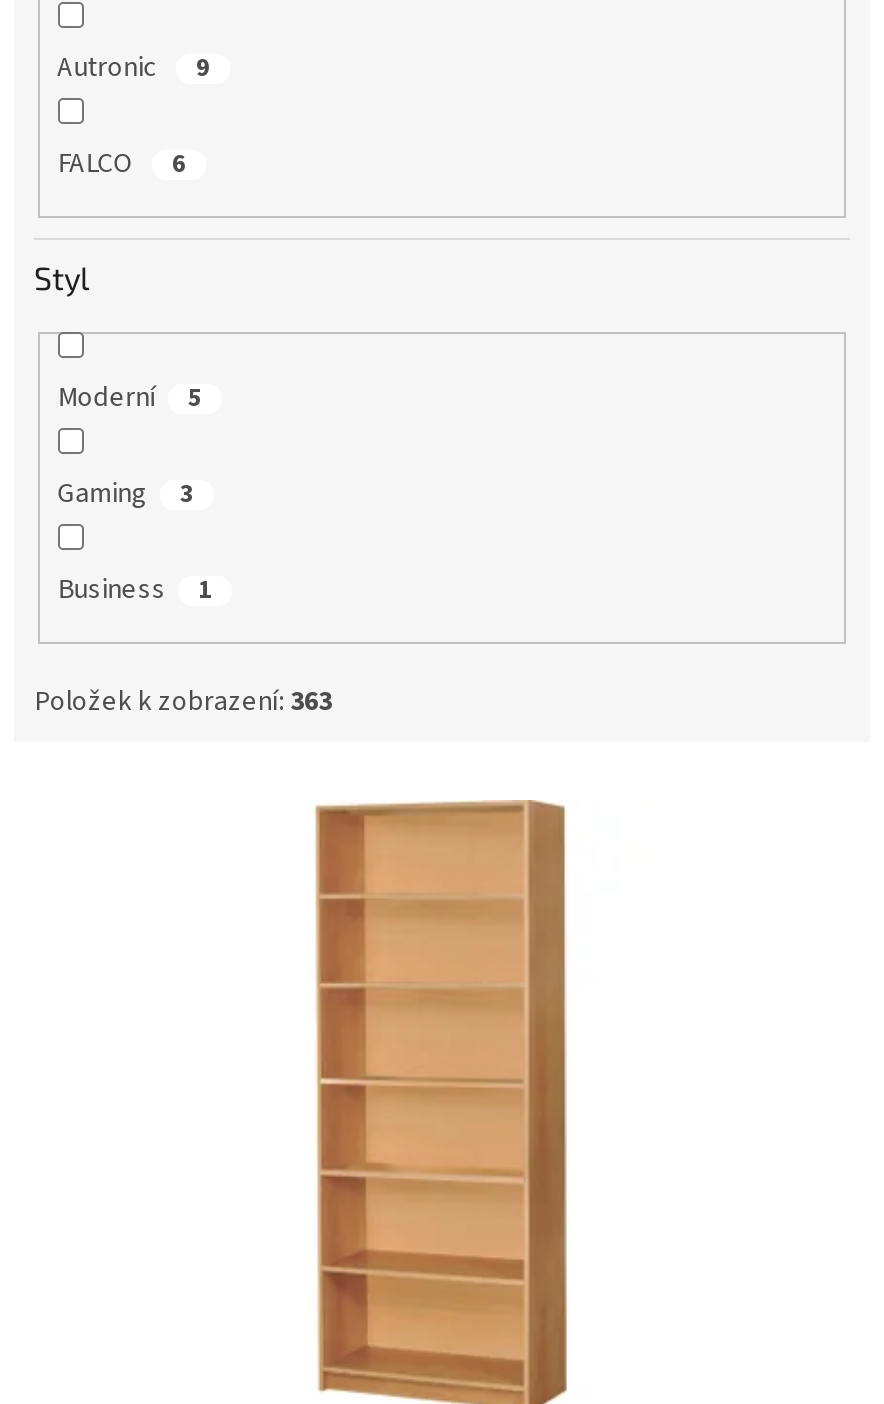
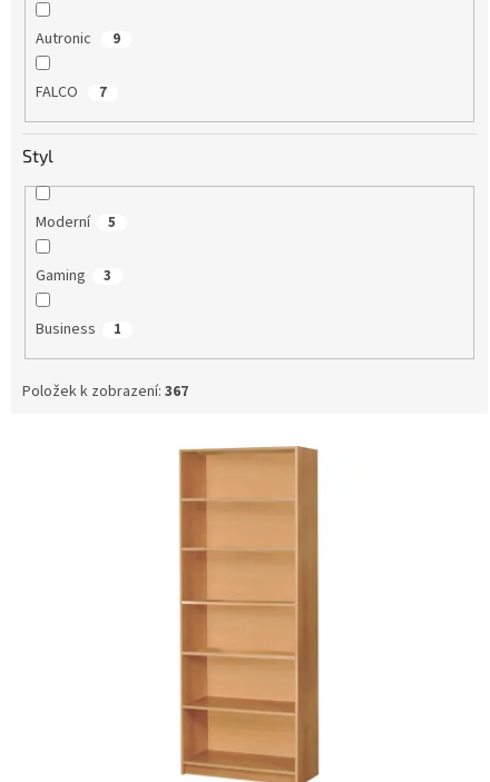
[58,144,186,184] FALCO 6 -> [35,81,107,104] FALCO 7
[34,682,332,722] Položek k zobrazení: 363 -> [22,380,188,403] Položek k zobrazení: 367

